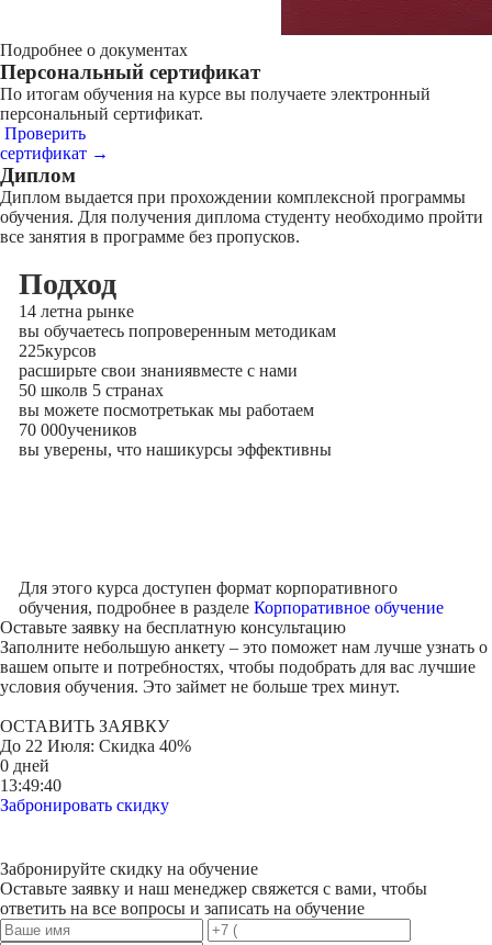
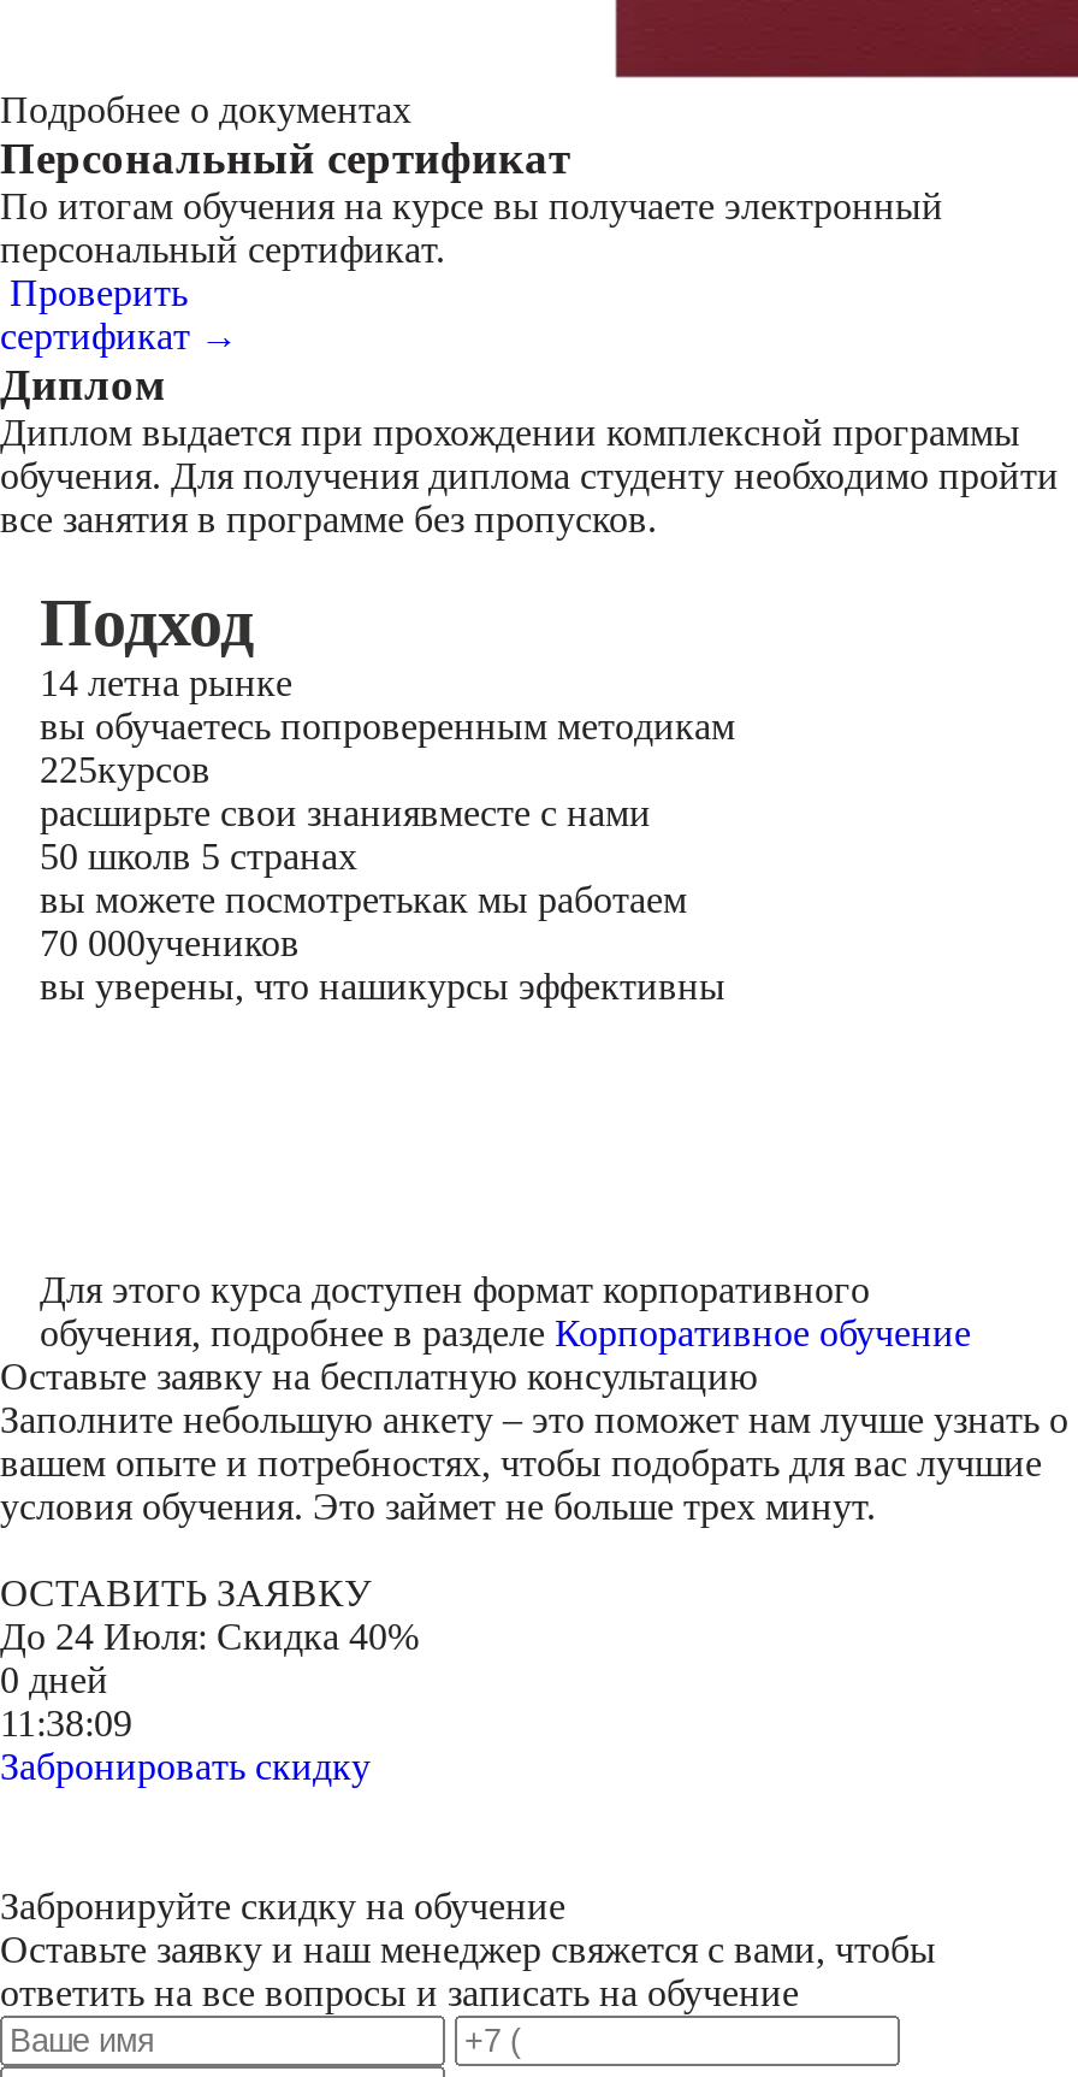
[0,736,191,755] До 22 Июля: Скидка 40% -> [0,1616,419,1657] До 24 Июля: Скидка 40%
[0,776,62,795] 13:49:40 -> [0,1703,132,1743] 11:38:09

